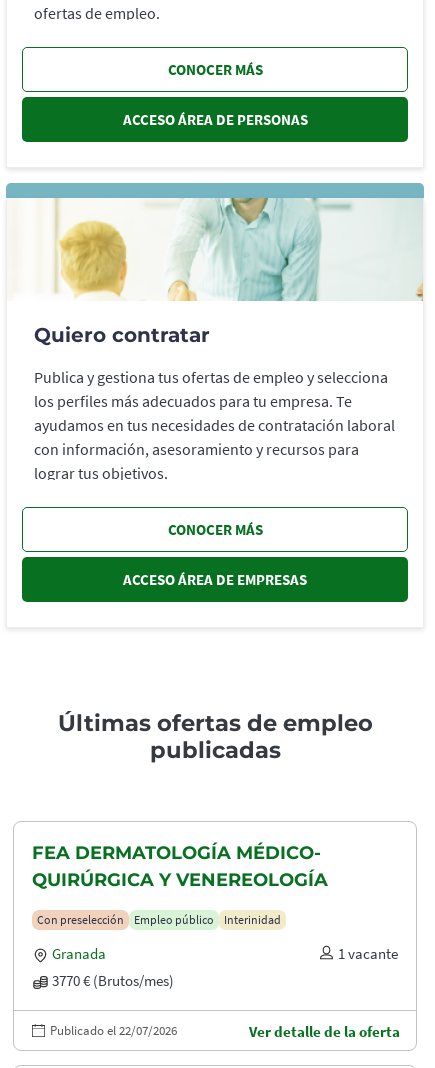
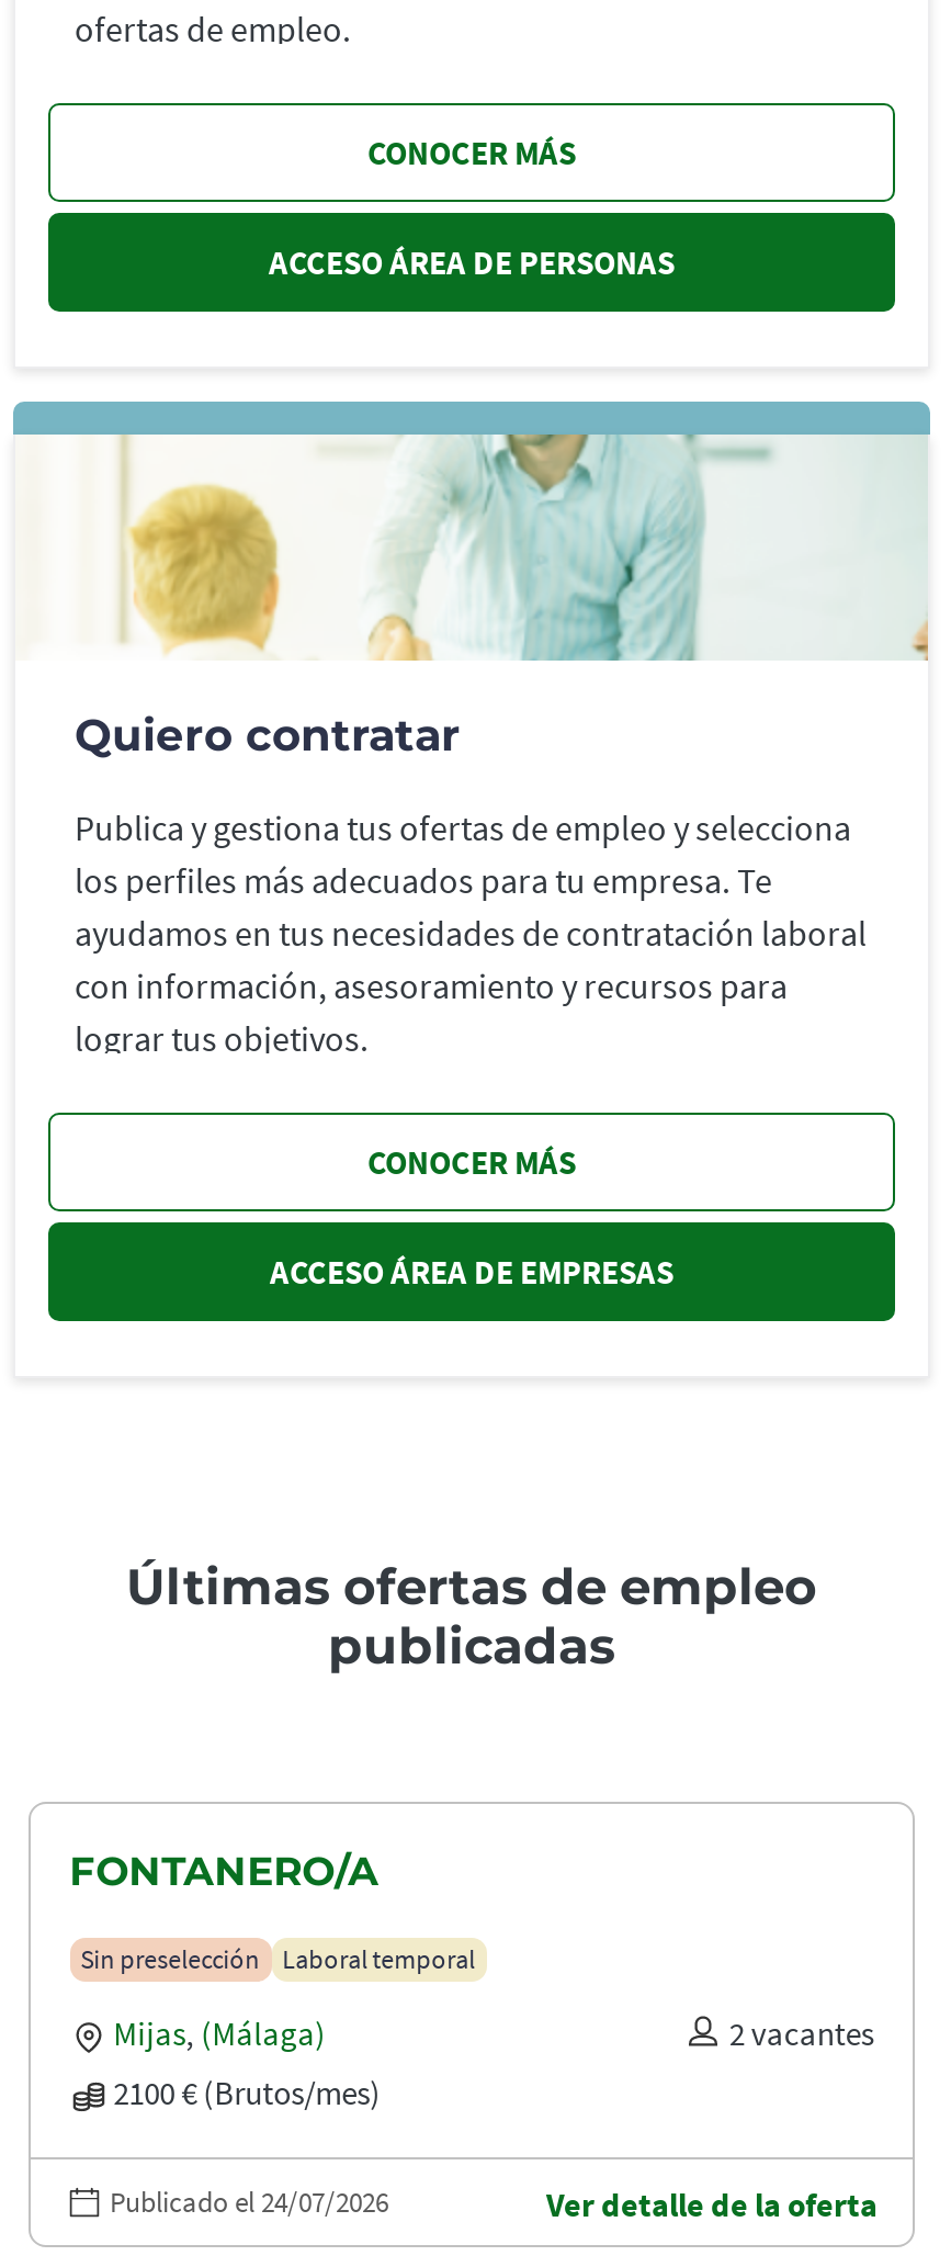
[32,842,328,891] FEA DERMATOLOGÍA MÉDICO- | QUIRÚRGICA Y VENEREOLOGÍA -> [69,1847,379,1895] FONTANERO/A
[37,912,281,927] Con preselección | Empleo público | Interinidad -> [80,1941,475,1974] Sin preselección | Laboral temporal
[52,944,398,990] Granada | 1 vacante | 3770 € (Brutos/mes) -> [113,2012,874,2113] Mijas, (Málaga) | 2 vacantes | 2100 € (Brutos/mes)
[50,1022,177,1039] Publicado el 22/07/2026 -> [110,2183,388,2220] Publicado el 24/07/2026

